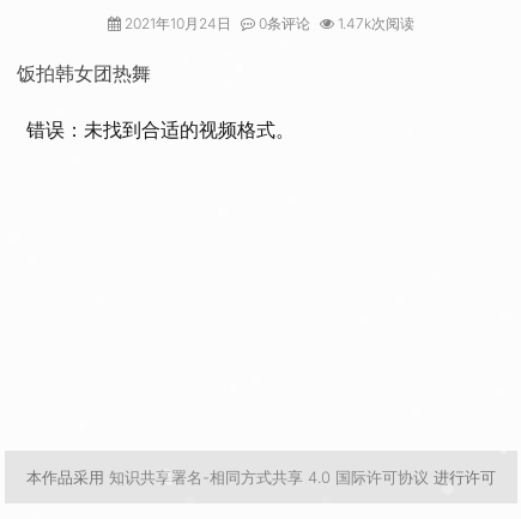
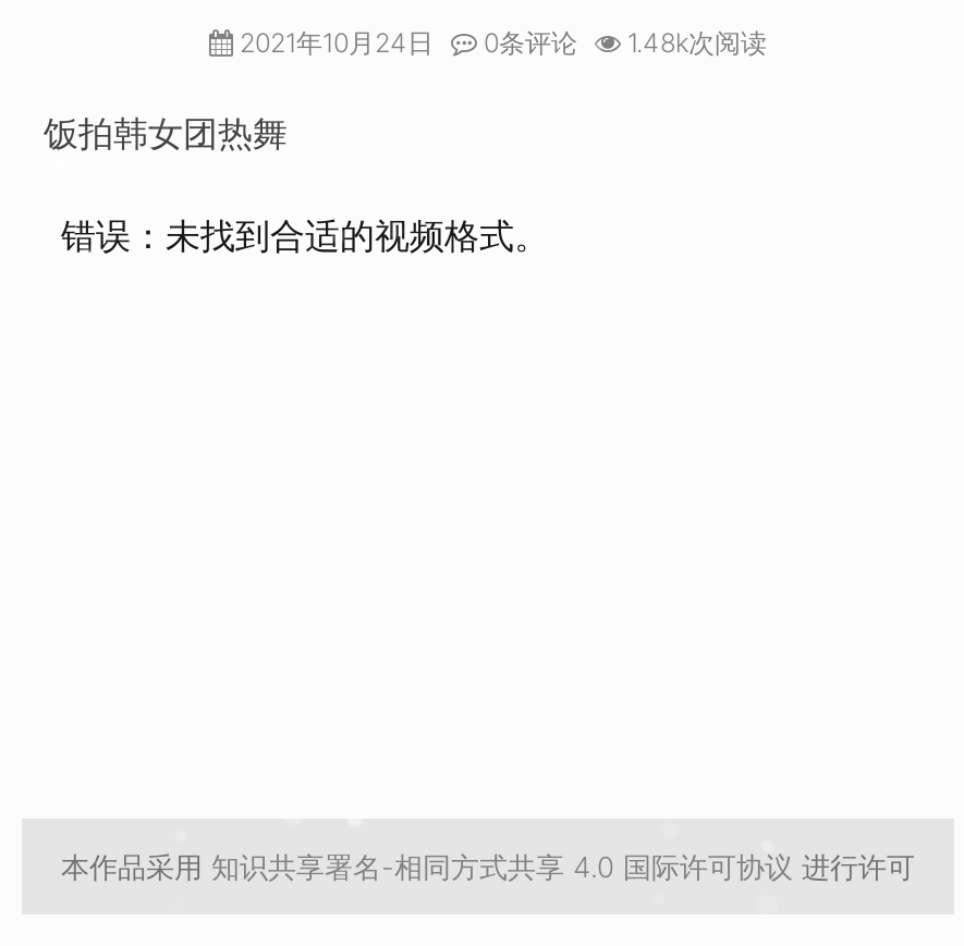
[121,14,414,32] 2021年10月24日 0条评论 1.47k次阅读 -> [233,26,767,59] 2021年10月24日 0条评论 1.48k次阅读

